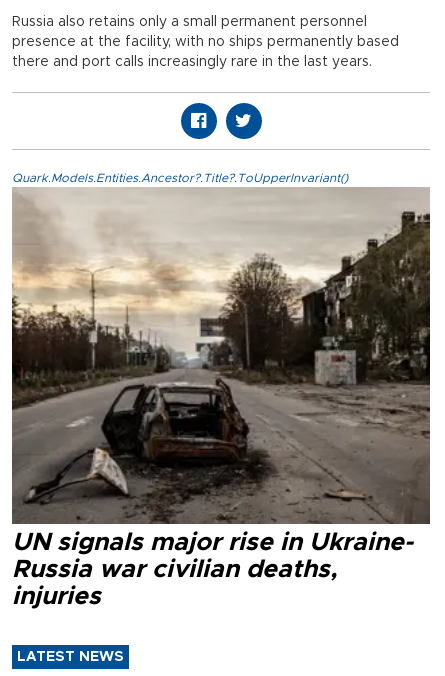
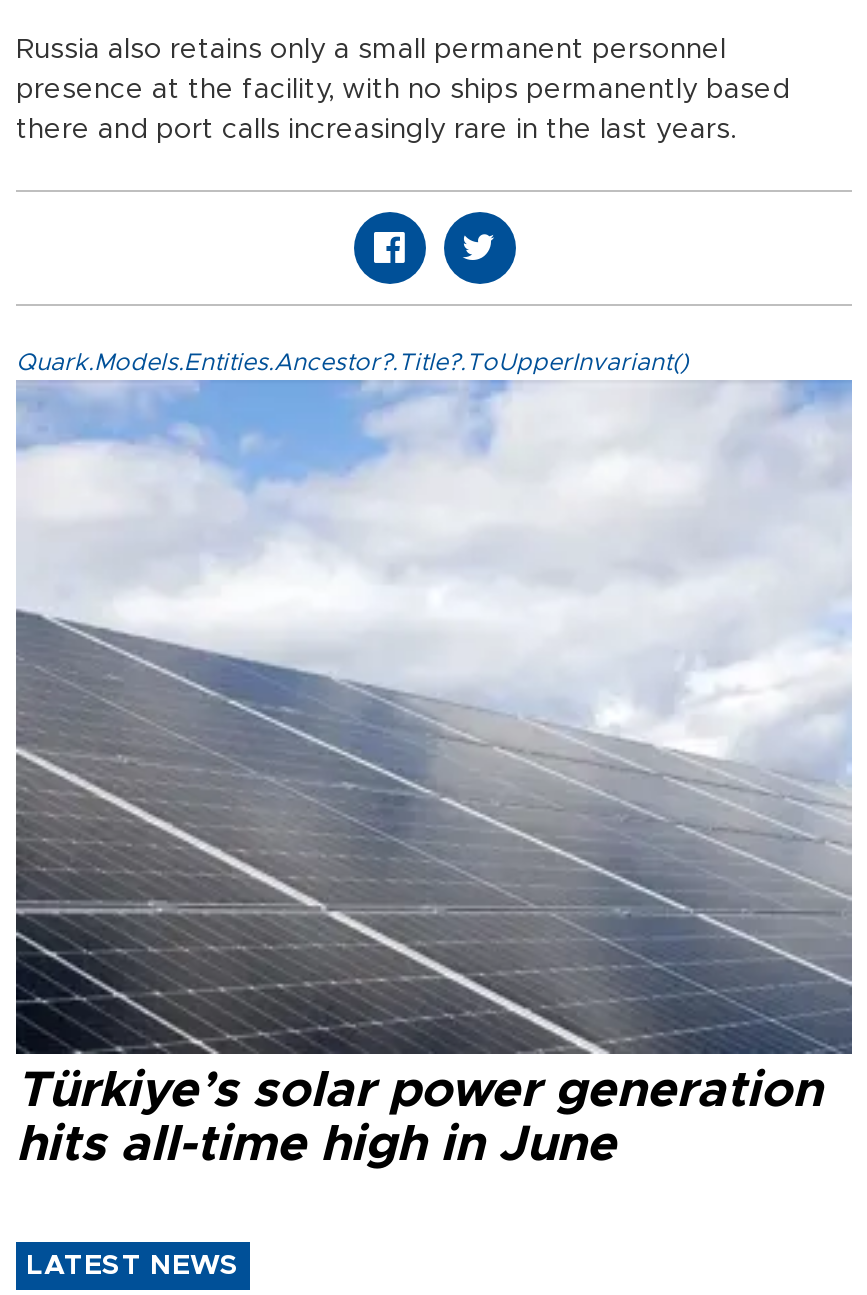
[11,187,431,609] [image] | UN signals major rise in Ukraine- | Russia war civilian deaths, | injuries -> [14,380,852,1170] [image] | Türkiye’s solar power generation | hits all-time high in June

